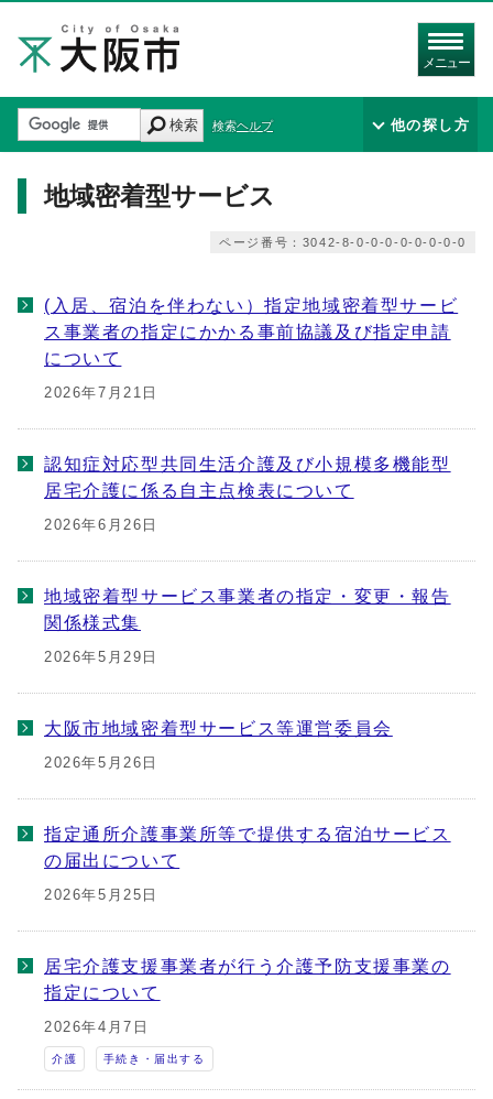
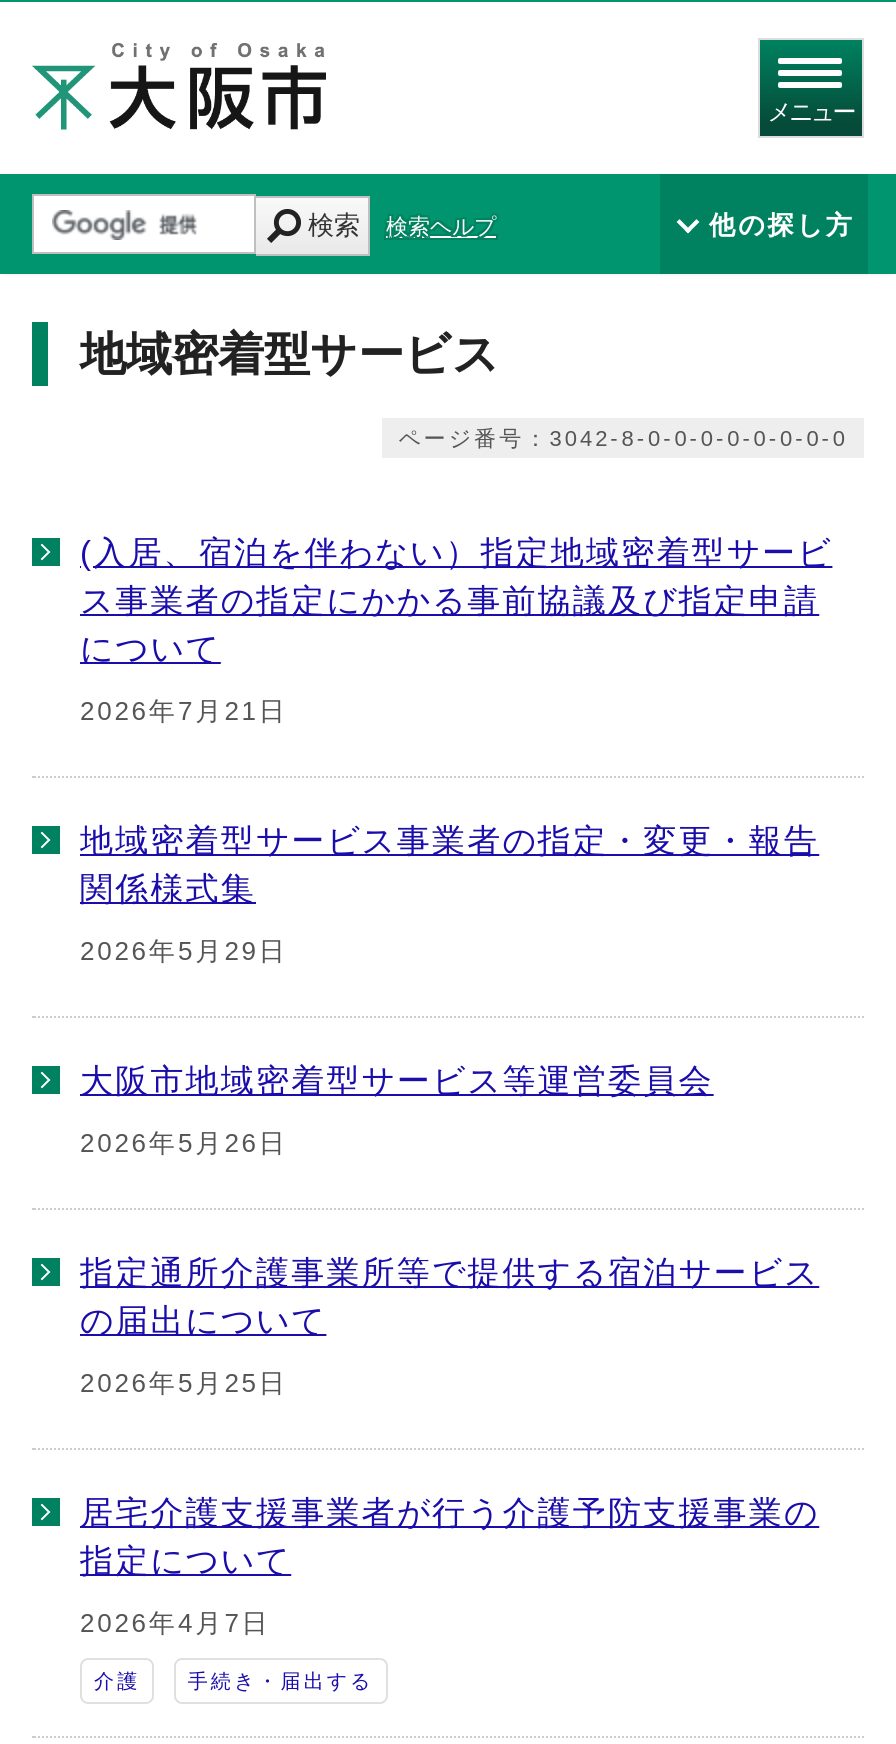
[44,454,451,533] 認知症対応型共同生活介護及び小規模多機能型 | 居宅介護に係る自主点検表について | 2026年6月26日 -> none

